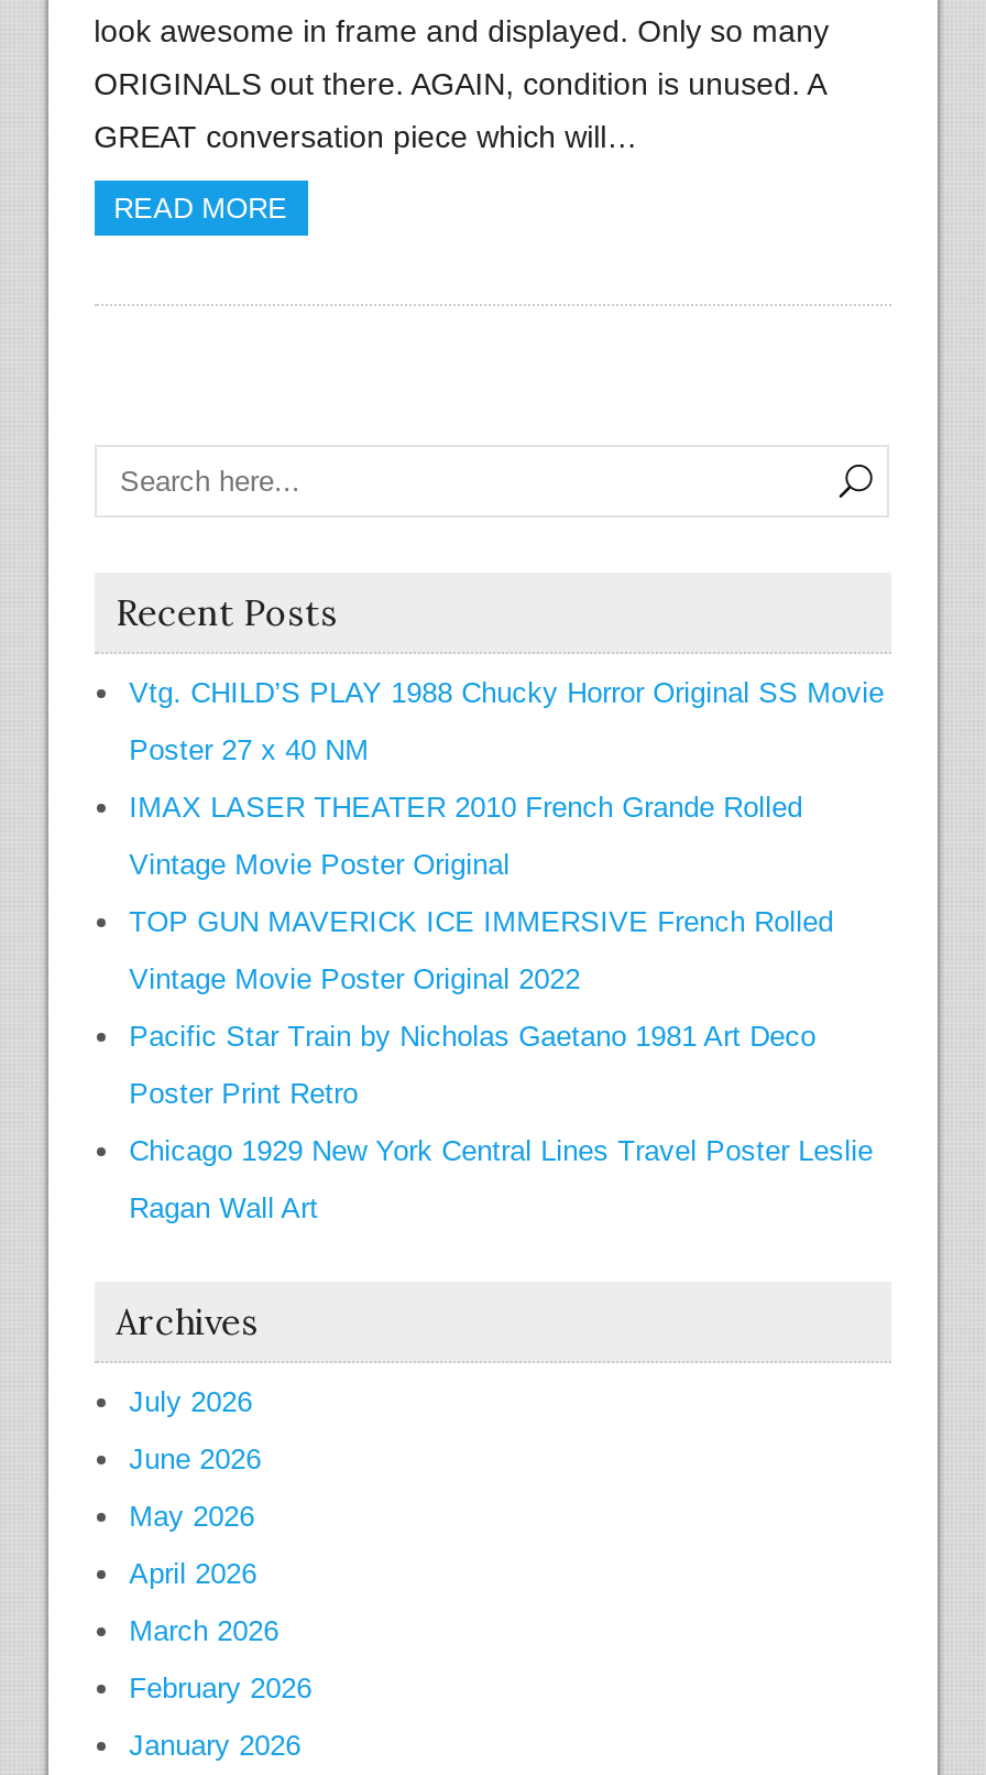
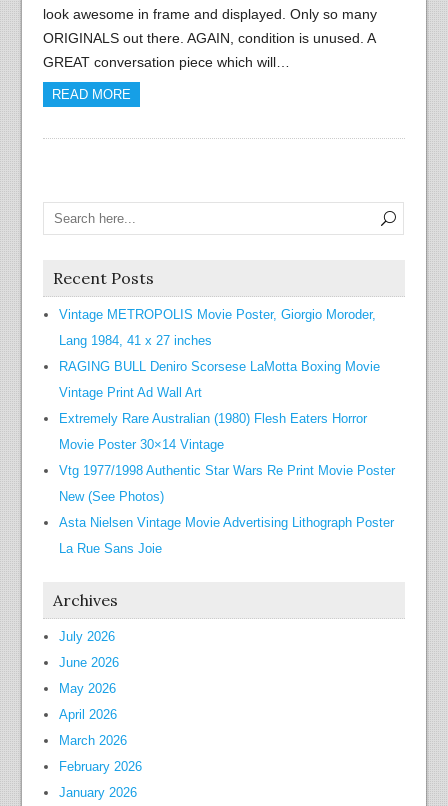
[129,676,884,709] Vtg. CHILD’S PLAY 1988 Chucky Horror Original SS Movie -> [59,307,376,322] Vintage METROPOLIS Movie Poster, Giorgio Moroder,
[129,733,369,766] Poster 27 x 40 NM -> [59,333,212,348] Lang 1984, 41 x 27 inches
[129,791,802,824] IMAX LASER THEATER 2010 French Grande Rolled -> [59,359,380,374] RAGING BULL Deniro Scorsese LaMotta Boxing Movie
[129,848,510,881] Vintage Movie Poster Original -> [59,385,202,400] Vintage Print Ad Wall Art
[129,905,833,938] TOP GUN MAVERICK ICE IMMERSIVE French Rolled -> [59,411,367,426] Extremely Rare Australian (1980) Flesh Eaters Horror
[129,962,580,995] Vintage Movie Poster Original 2022 -> [59,437,224,452] Movie Poster 30×14 Vintage
[129,1020,816,1053] Pacific Star Train by Nicholas Gaetano 1981 Art Deco -> [59,463,395,478] Vtg 1977/1998 Authentic Star Wars Re Print Movie Poster
[129,1077,358,1110] Poster Print Retro -> [59,489,164,504] New (See Photos)
[129,1134,873,1167] Chicago 1929 New York Central Lines Travel Poster Leslie -> [59,515,394,530] Asta Nielsen Vintage Movie Advertising Lithograph Poster
[129,1191,318,1224] Ragan Wall Art -> [59,541,162,556] La Rue Sans Joie

